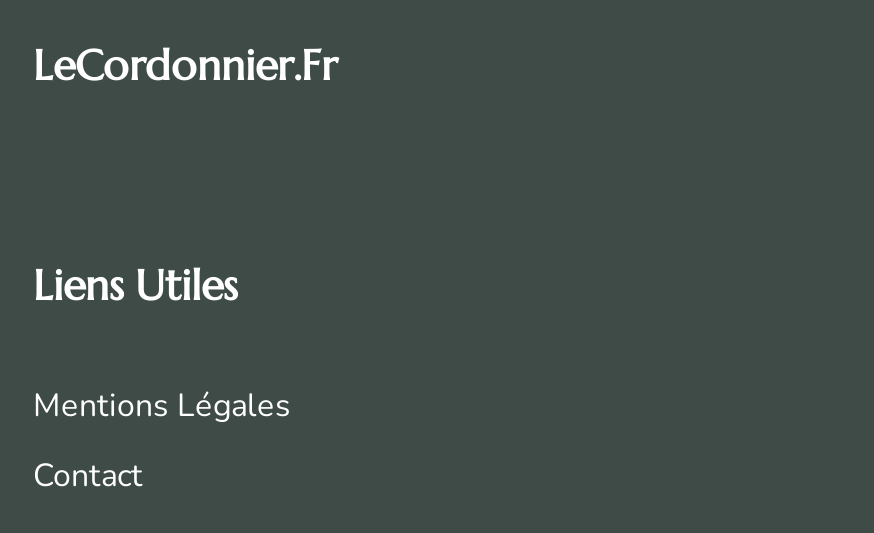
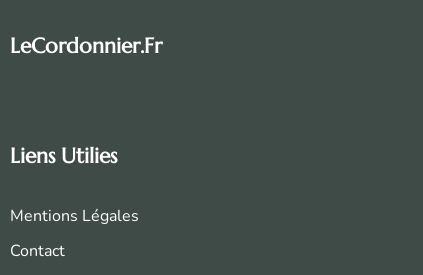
[33,259,237,311] Liens Utiles -> [10,143,117,169] Liens Utilies

